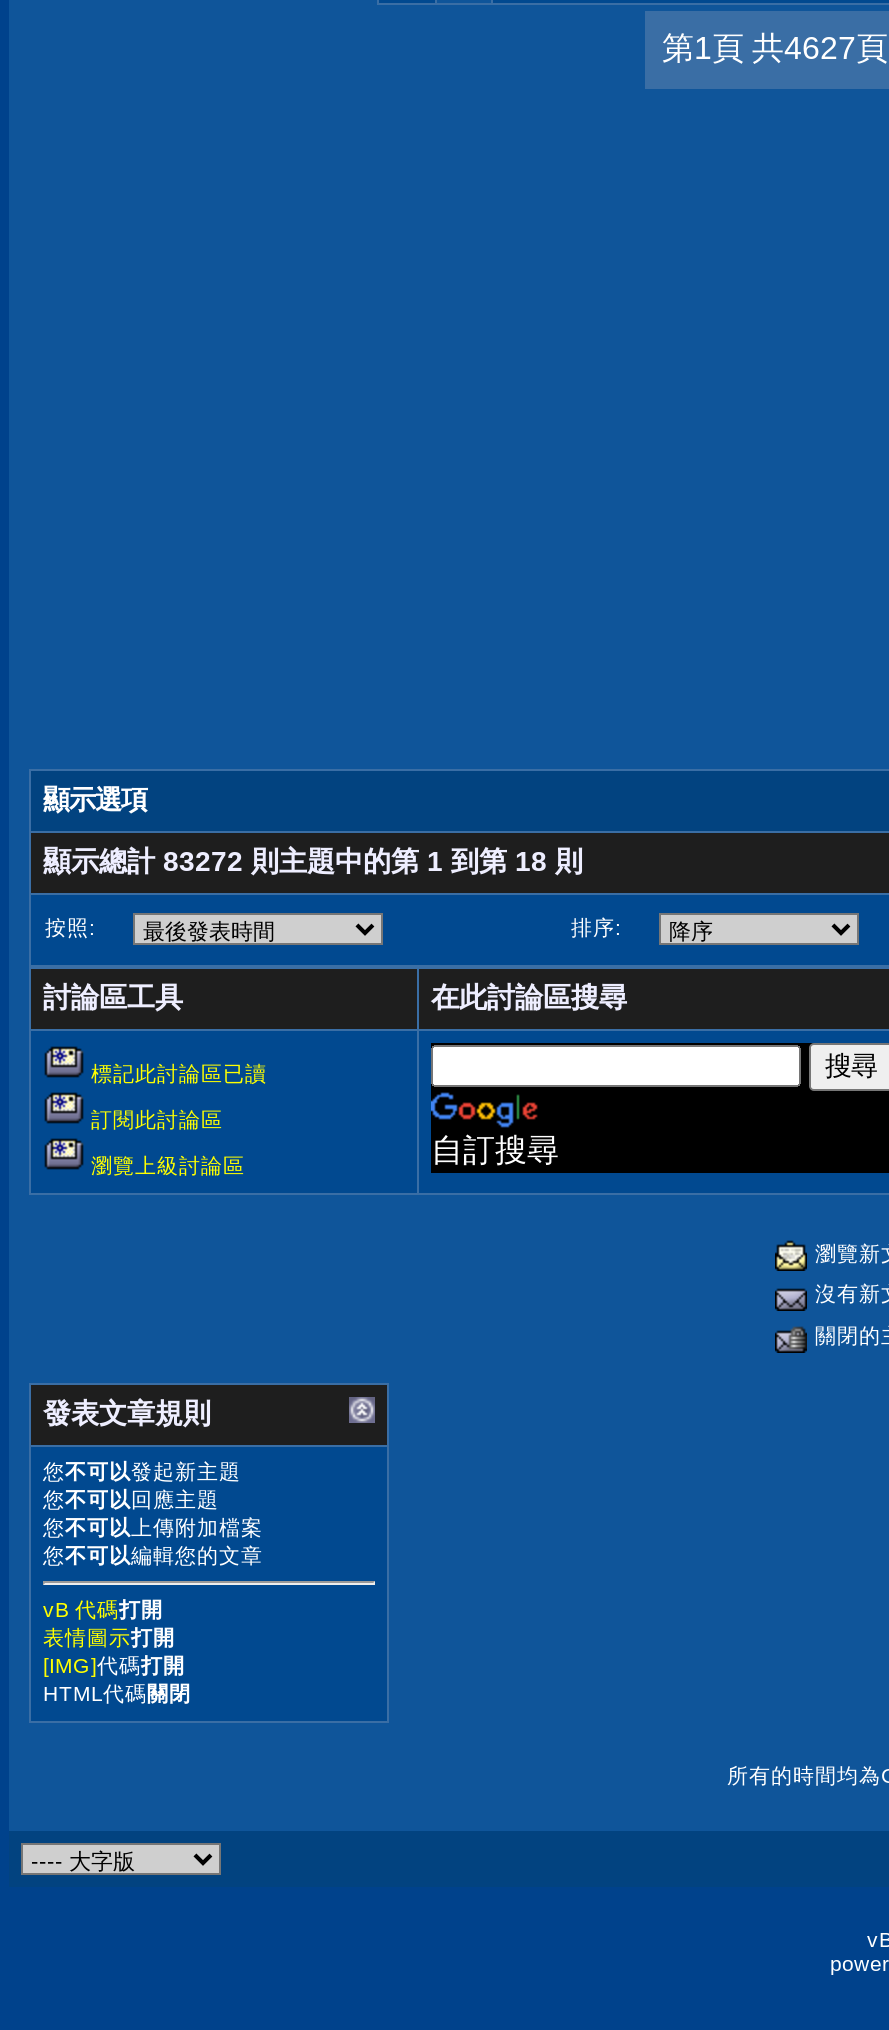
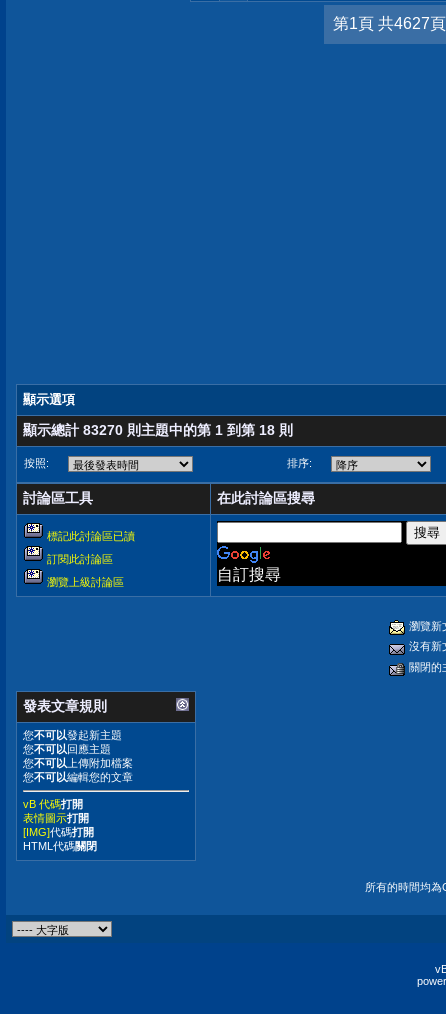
[43,845,583,877] 顯示總計 83272 則主題中的第 1 到第 18 則 -> [23,422,293,438] 顯示總計 83270 則主題中的第 1 到第 18 則

